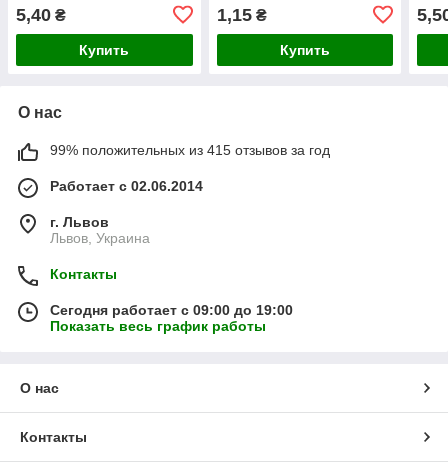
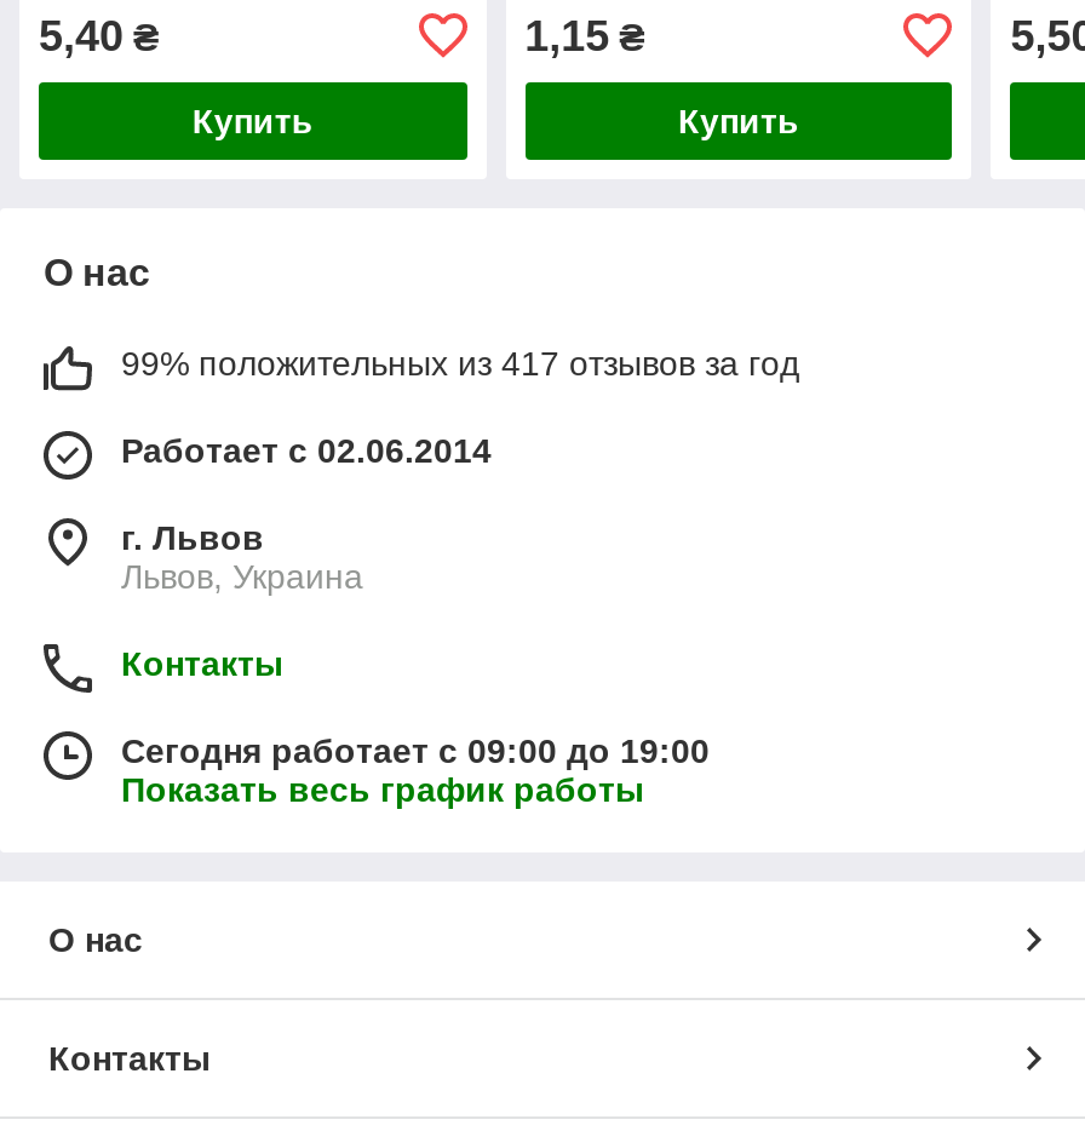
[50,142,330,158] 99% положительных из 415 отзывов за год -> [121,343,799,382] 99% положительных из 417 отзывов за год

